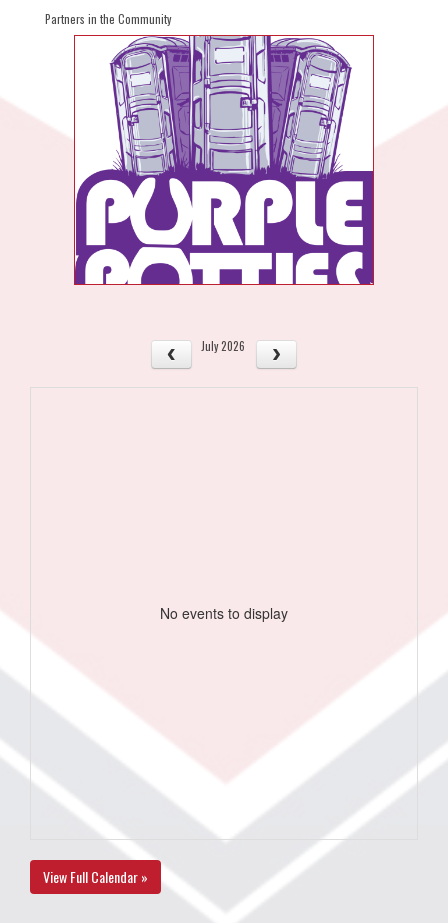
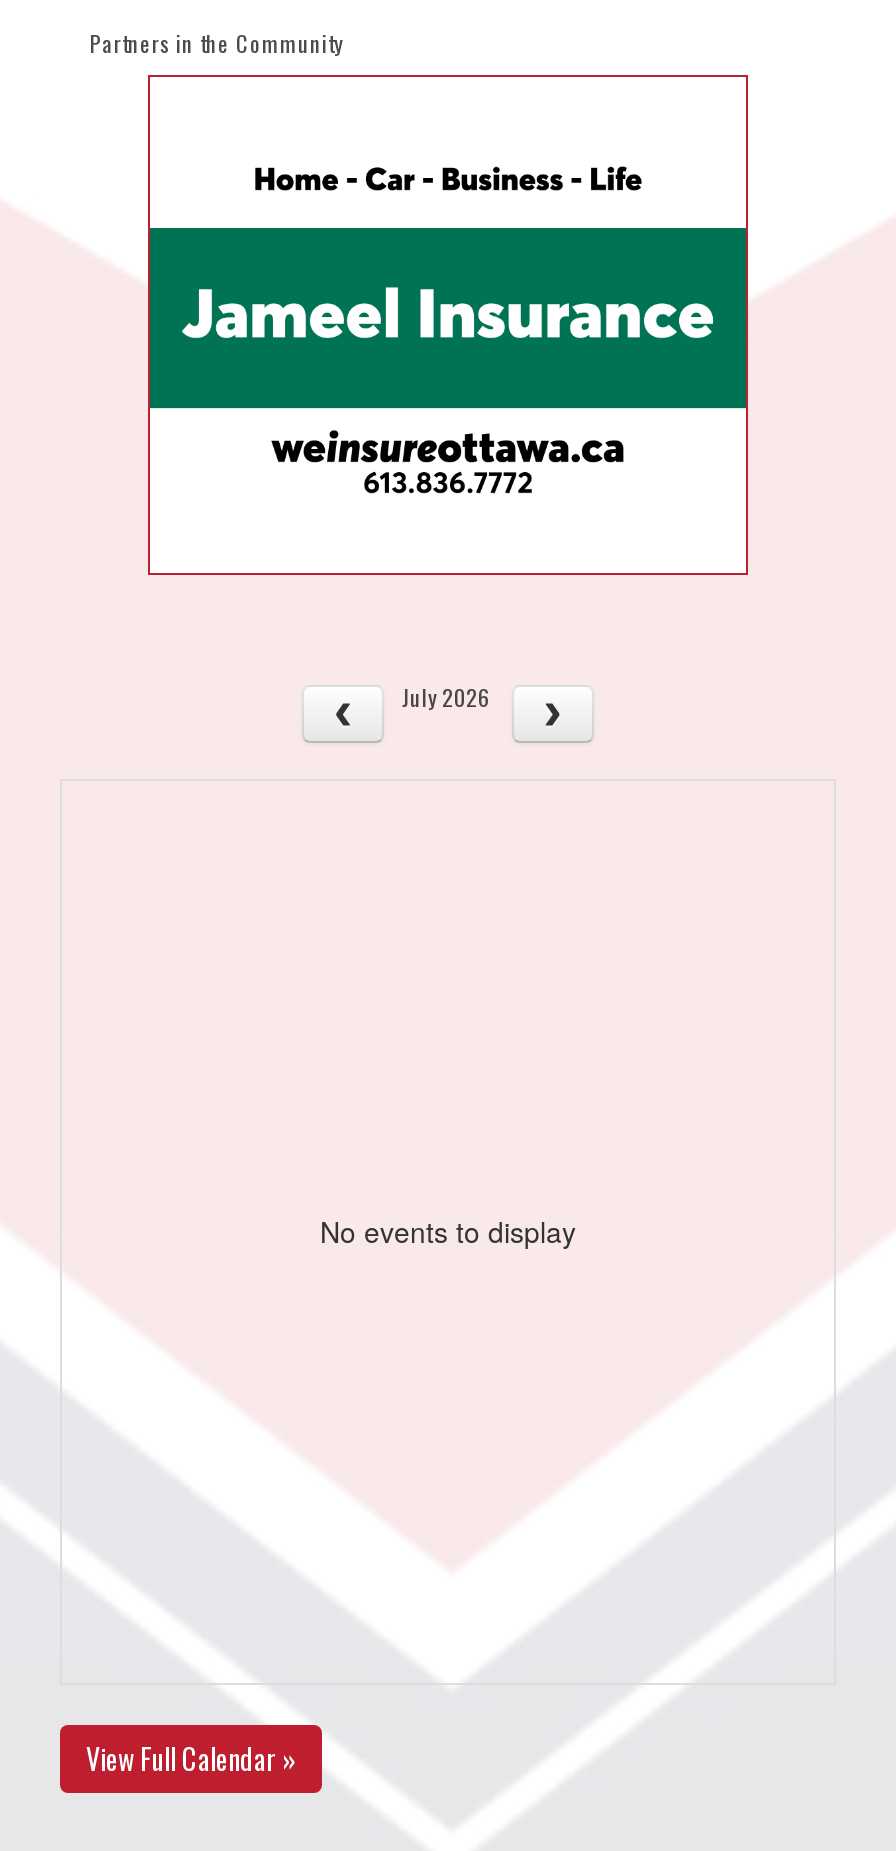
[74,35,374,285] [image] -> [148,77,748,573] [image]

